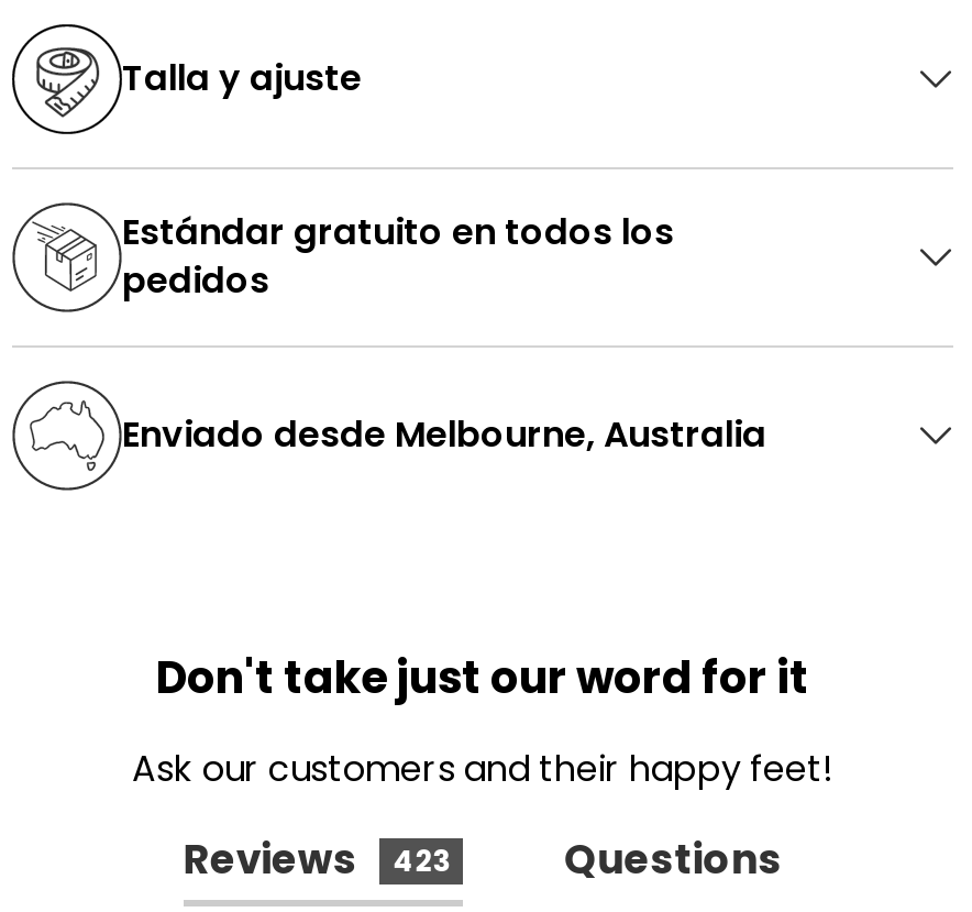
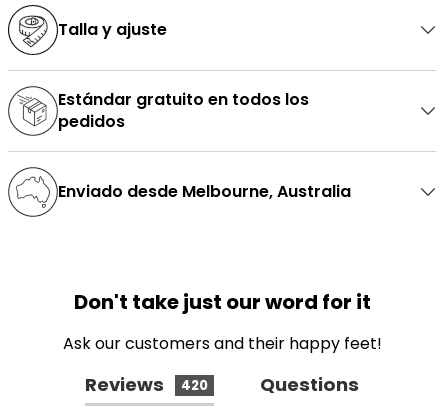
[183,832,450,887] Reviews 423 -> [85,372,208,397] Reviews 420

